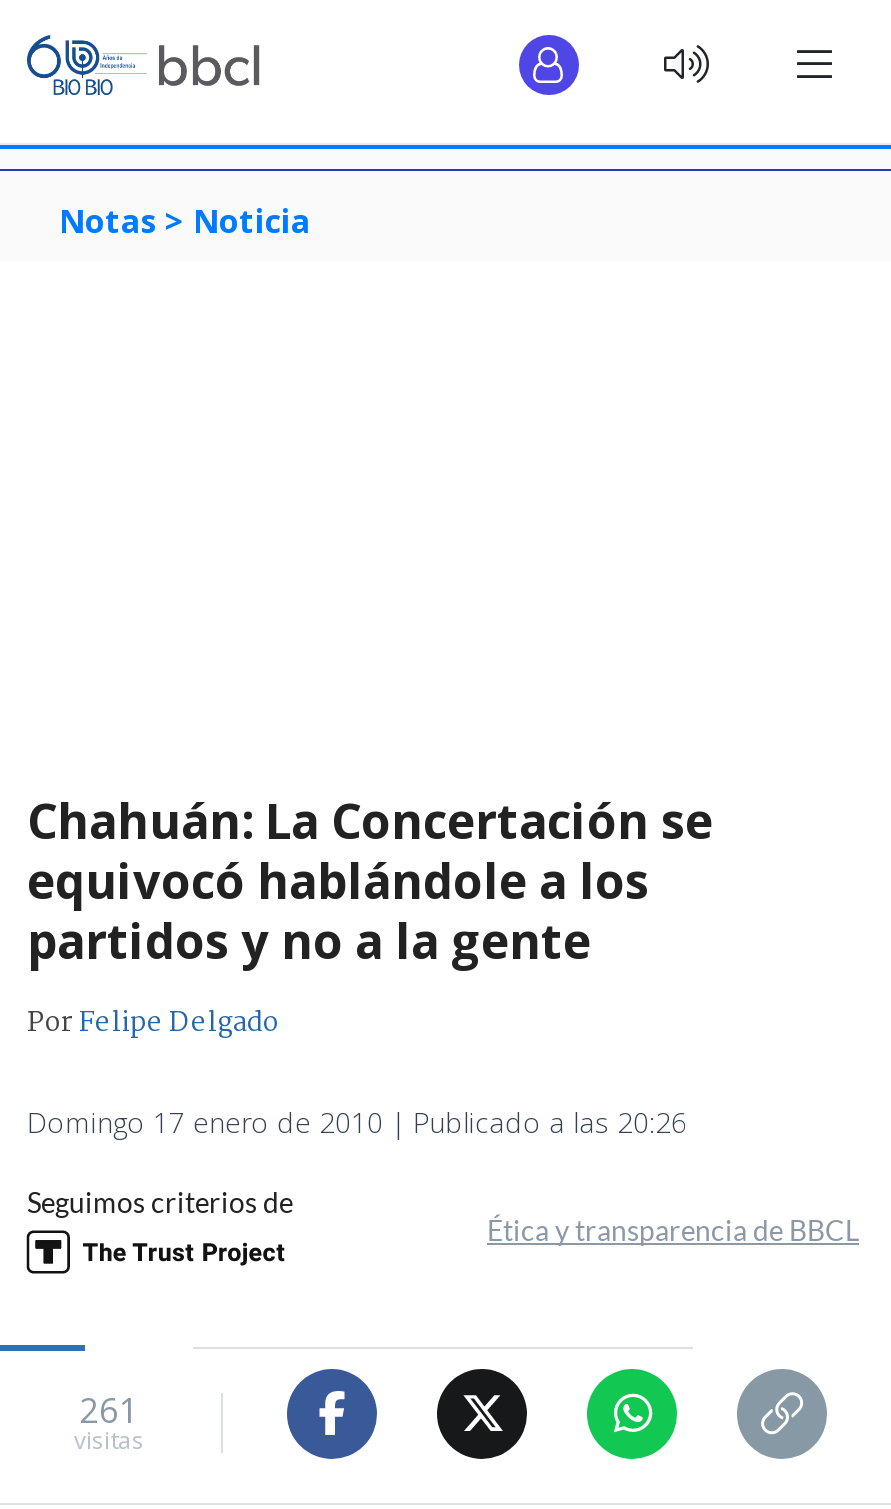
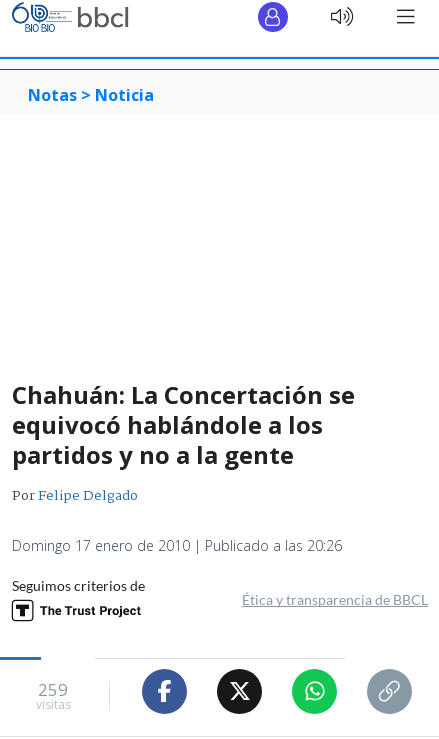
[79,1388,139,1434] 261 -> [38,678,68,701] 259

